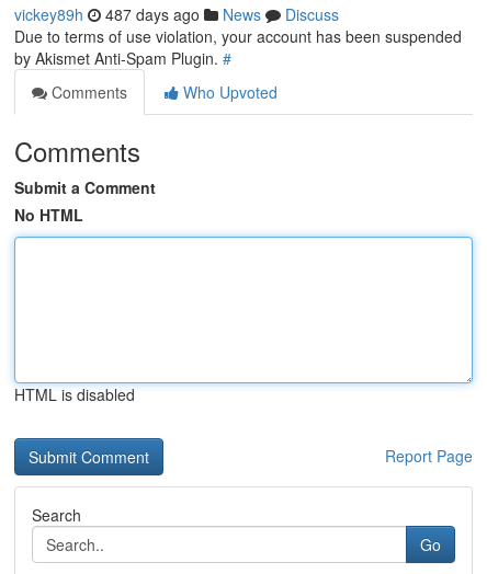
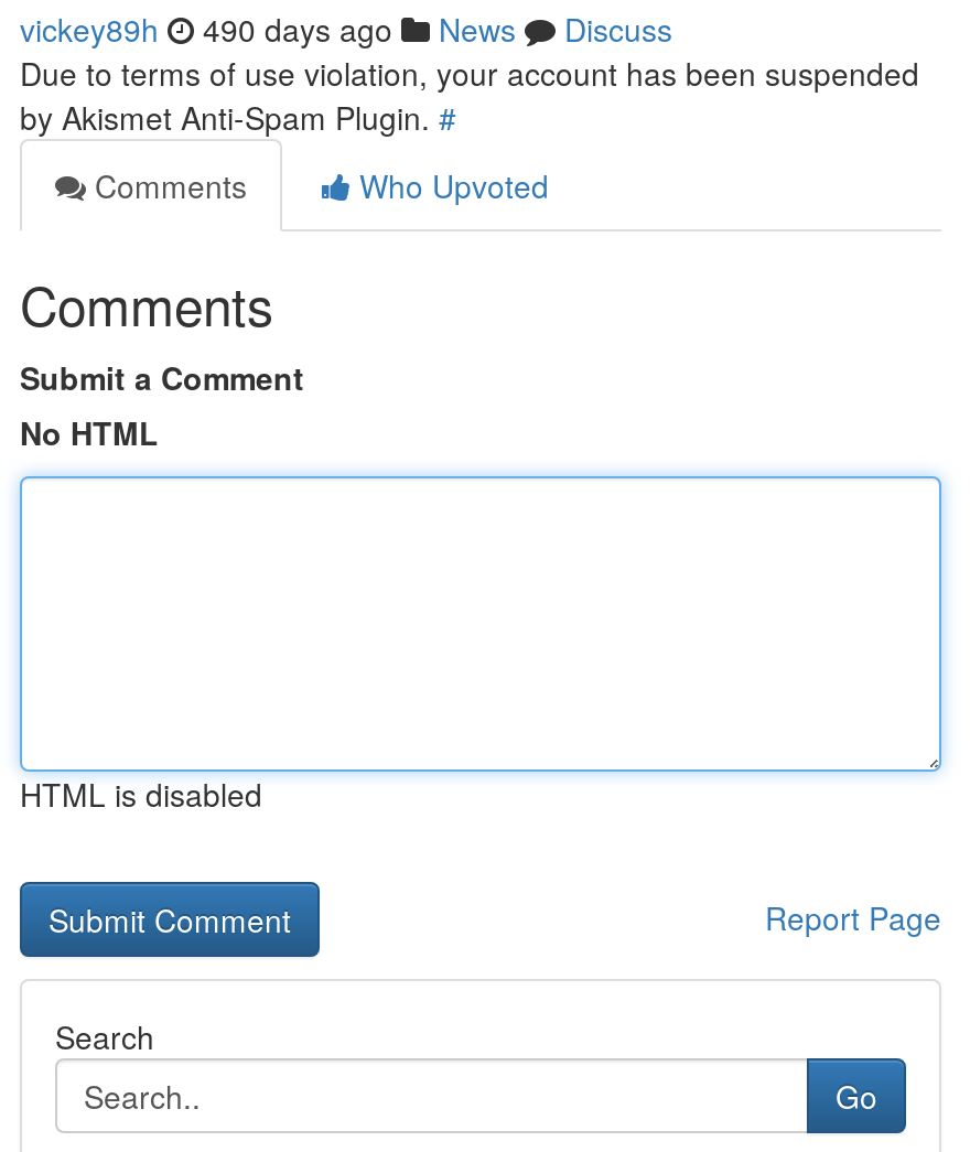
[14,3,339,25] vickey89h 487 days ago News Discuss -> [20,7,672,51] vickey89h 490 days ago News Discuss

